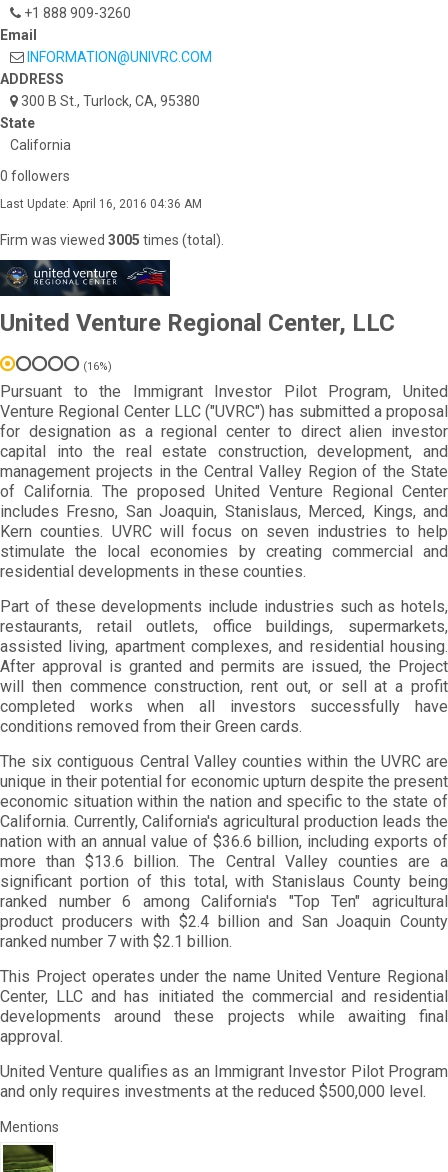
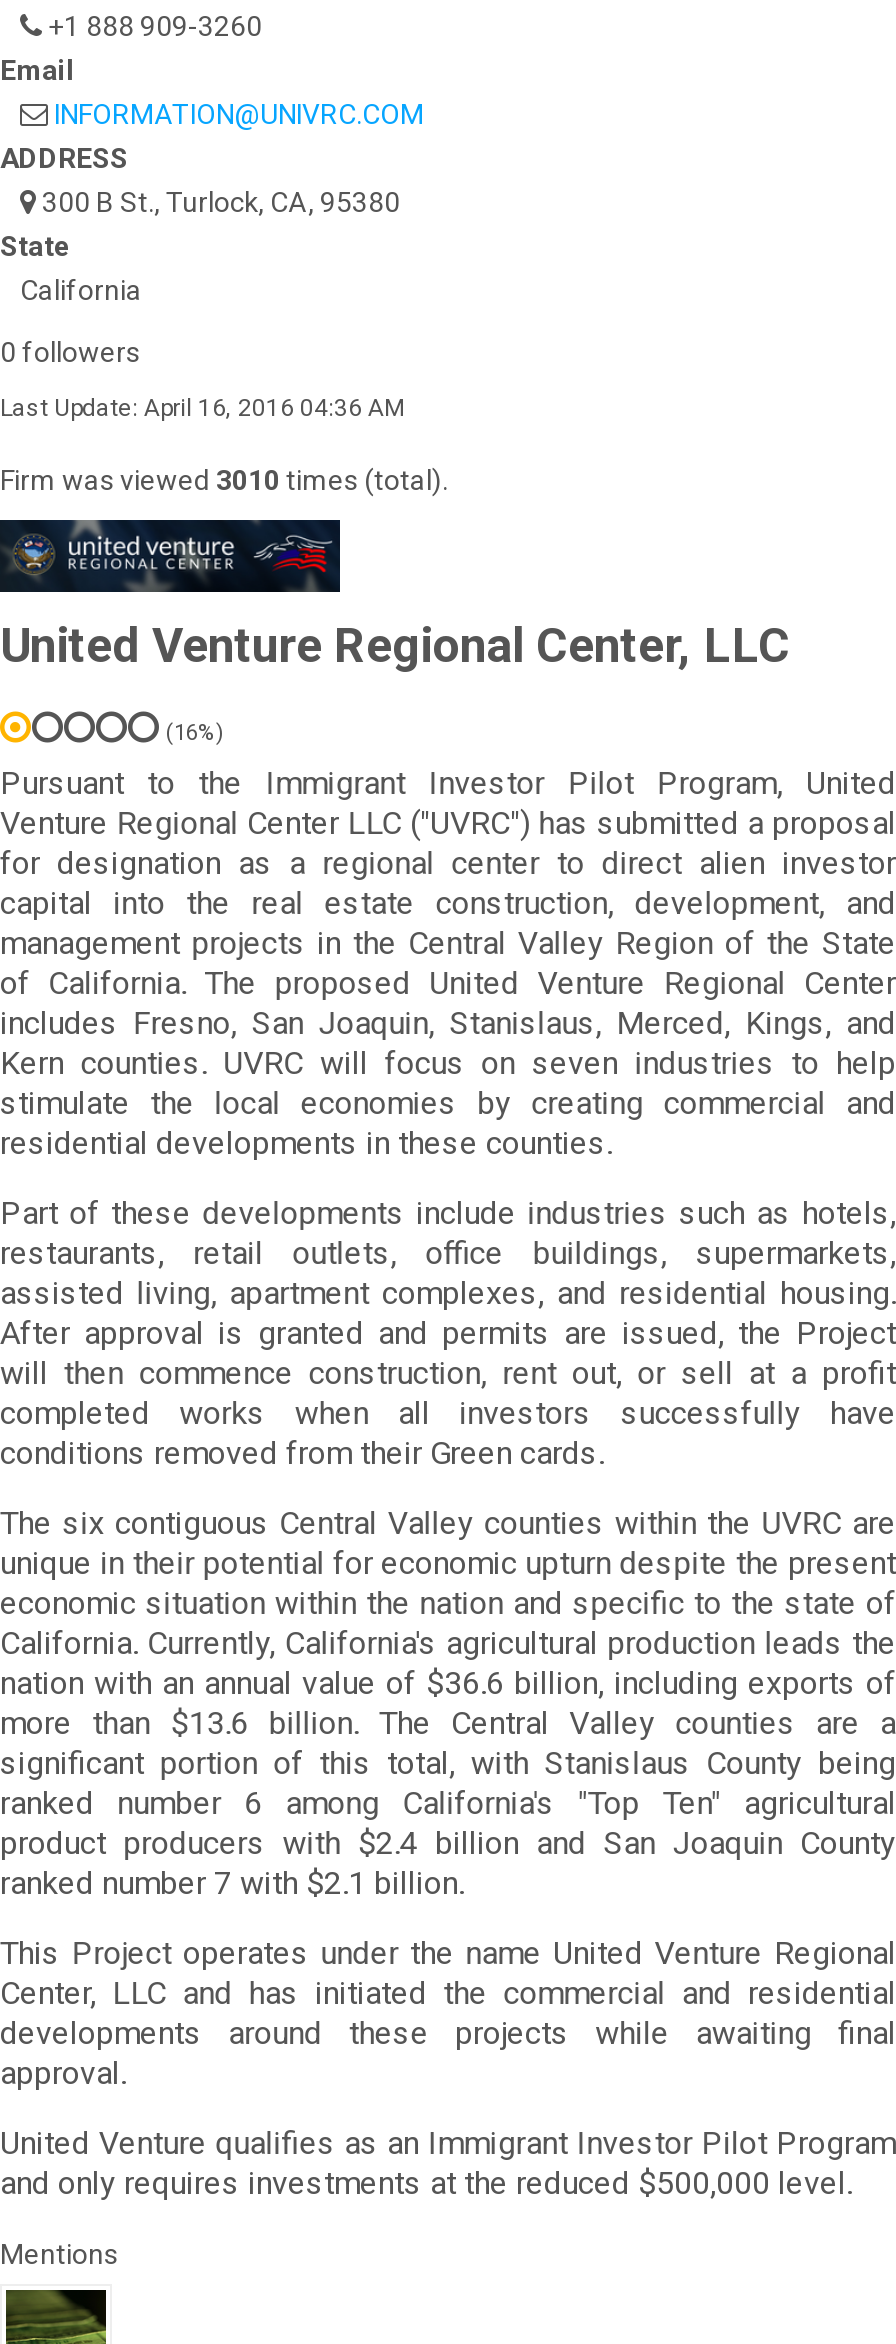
[0,232,224,248] Firm was viewed 3005 times (total). -> [0,464,448,496] Firm was viewed 3010 times (total).

